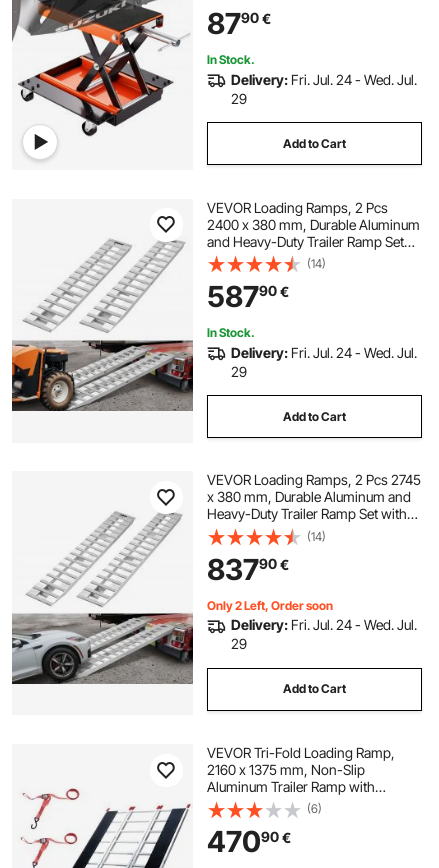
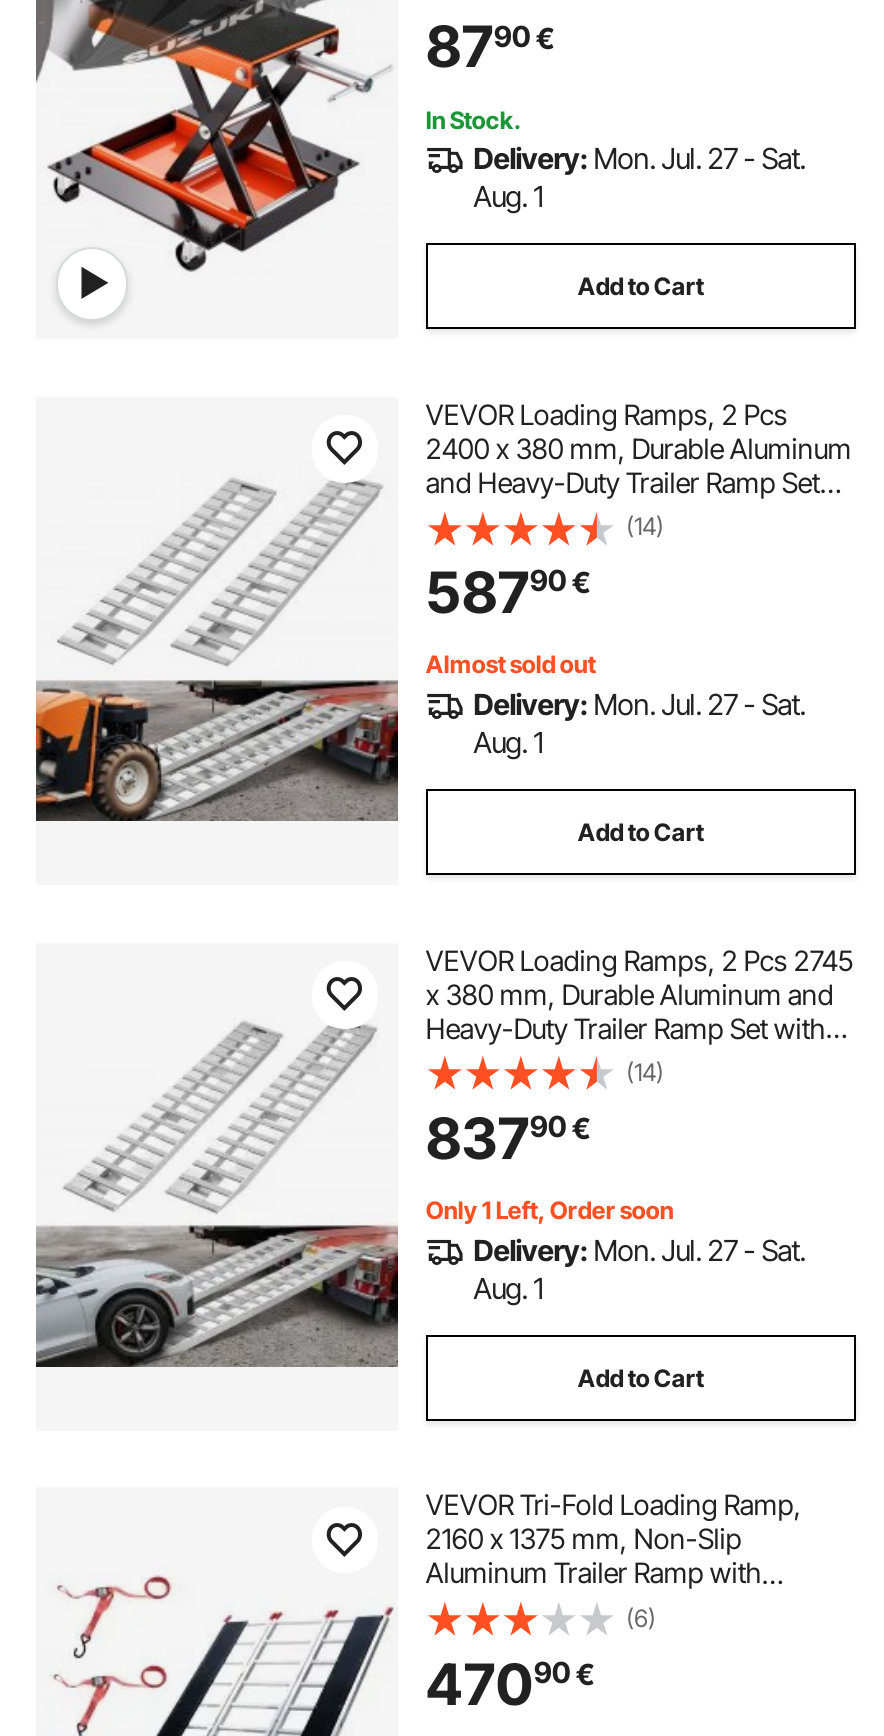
[231,71,417,107] Delivery: Fri. Jul. 24 - Wed. Jul. | 29 -> [473,142,805,214] Delivery: Mon. Jul. 27 - Sat. | Aug. 1
[207,325,417,379] In Stock. | Delivery: Fri. Jul. 24 - Wed. Jul. | 29 -> [426,650,805,759] Almost sold out | Delivery: Mon. Jul. 27 - Sat. | Aug. 1
[207,598,417,652] Only 2 Left, Order soon | Delivery: Fri. Jul. 24 - Wed. Jul. | 29 -> [426,1196,805,1305] Only 1 Left, Order soon | Delivery: Mon. Jul. 27 - Sat. | Aug. 1

